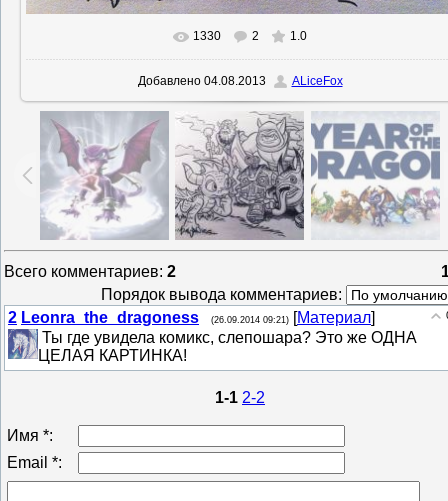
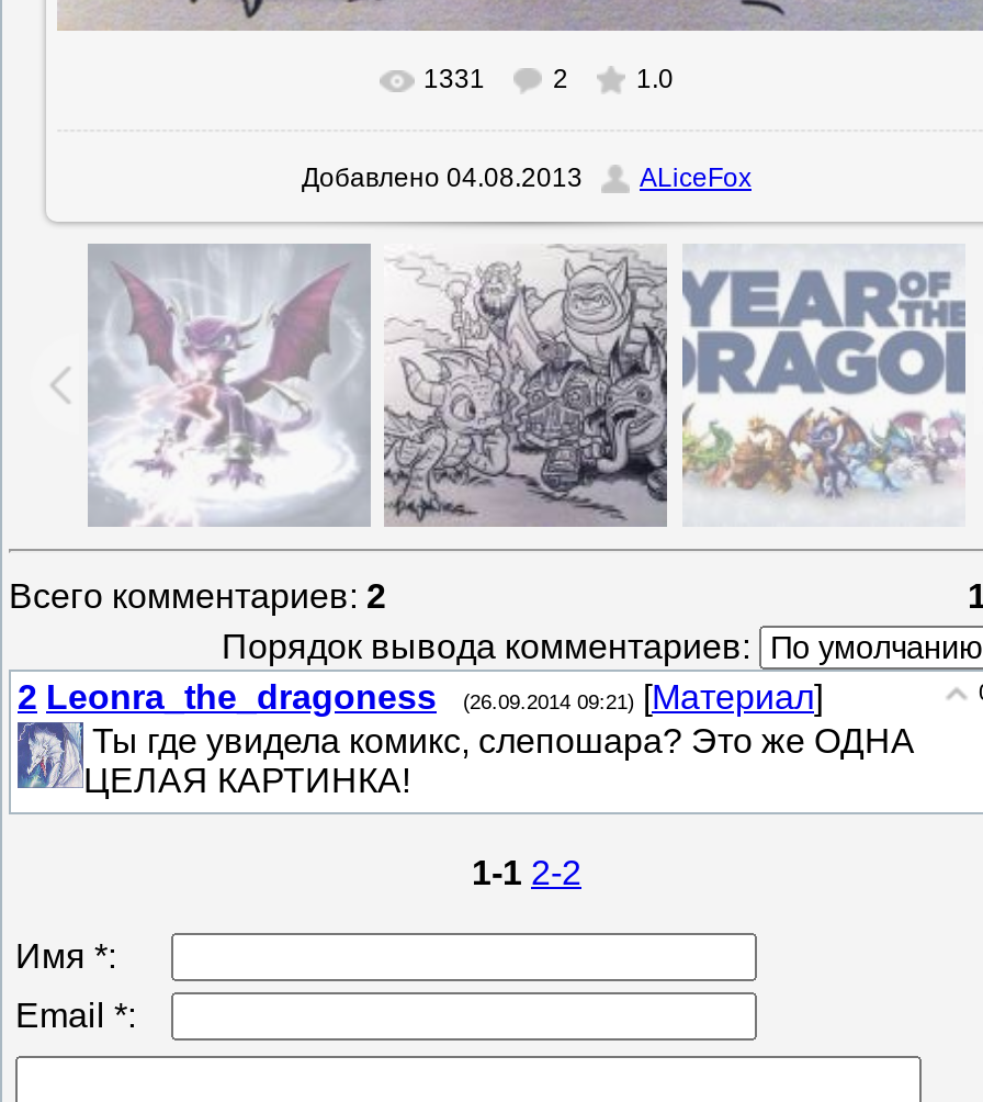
[193,29,221,43] 1330 -> [423,64,485,94] 1331

